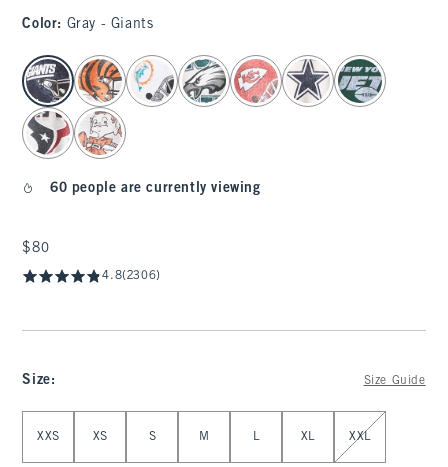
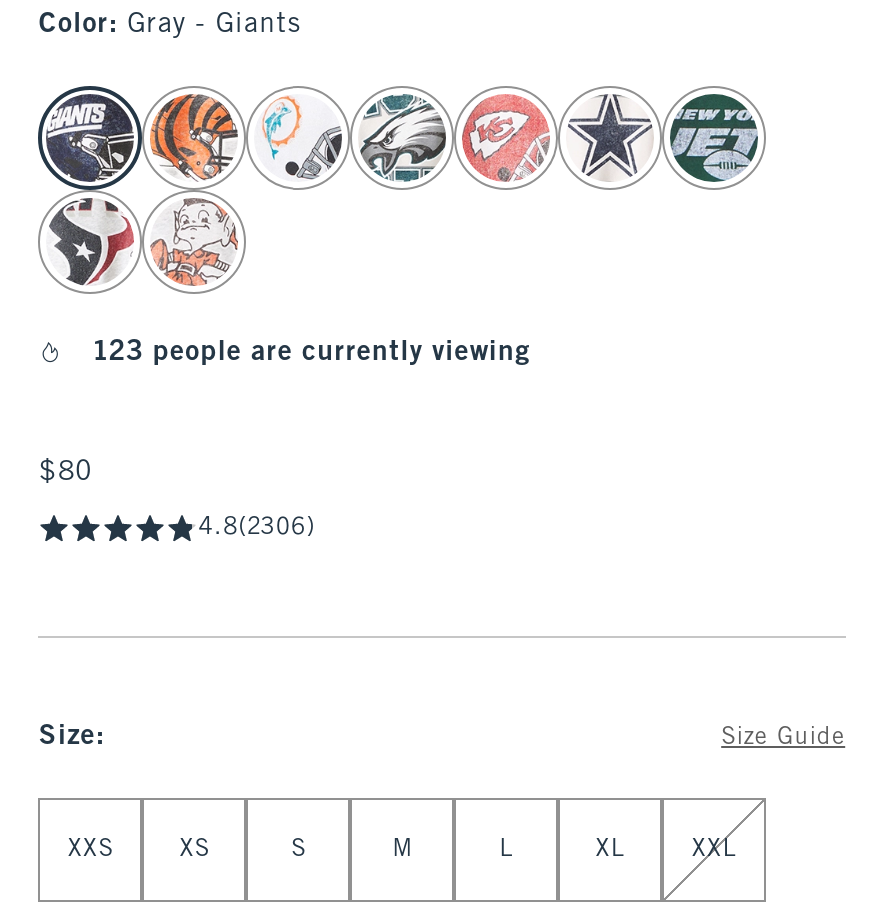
[50,182,261,195] 60 people are currently viewing -> [94,340,530,366] 123 people are currently viewing

